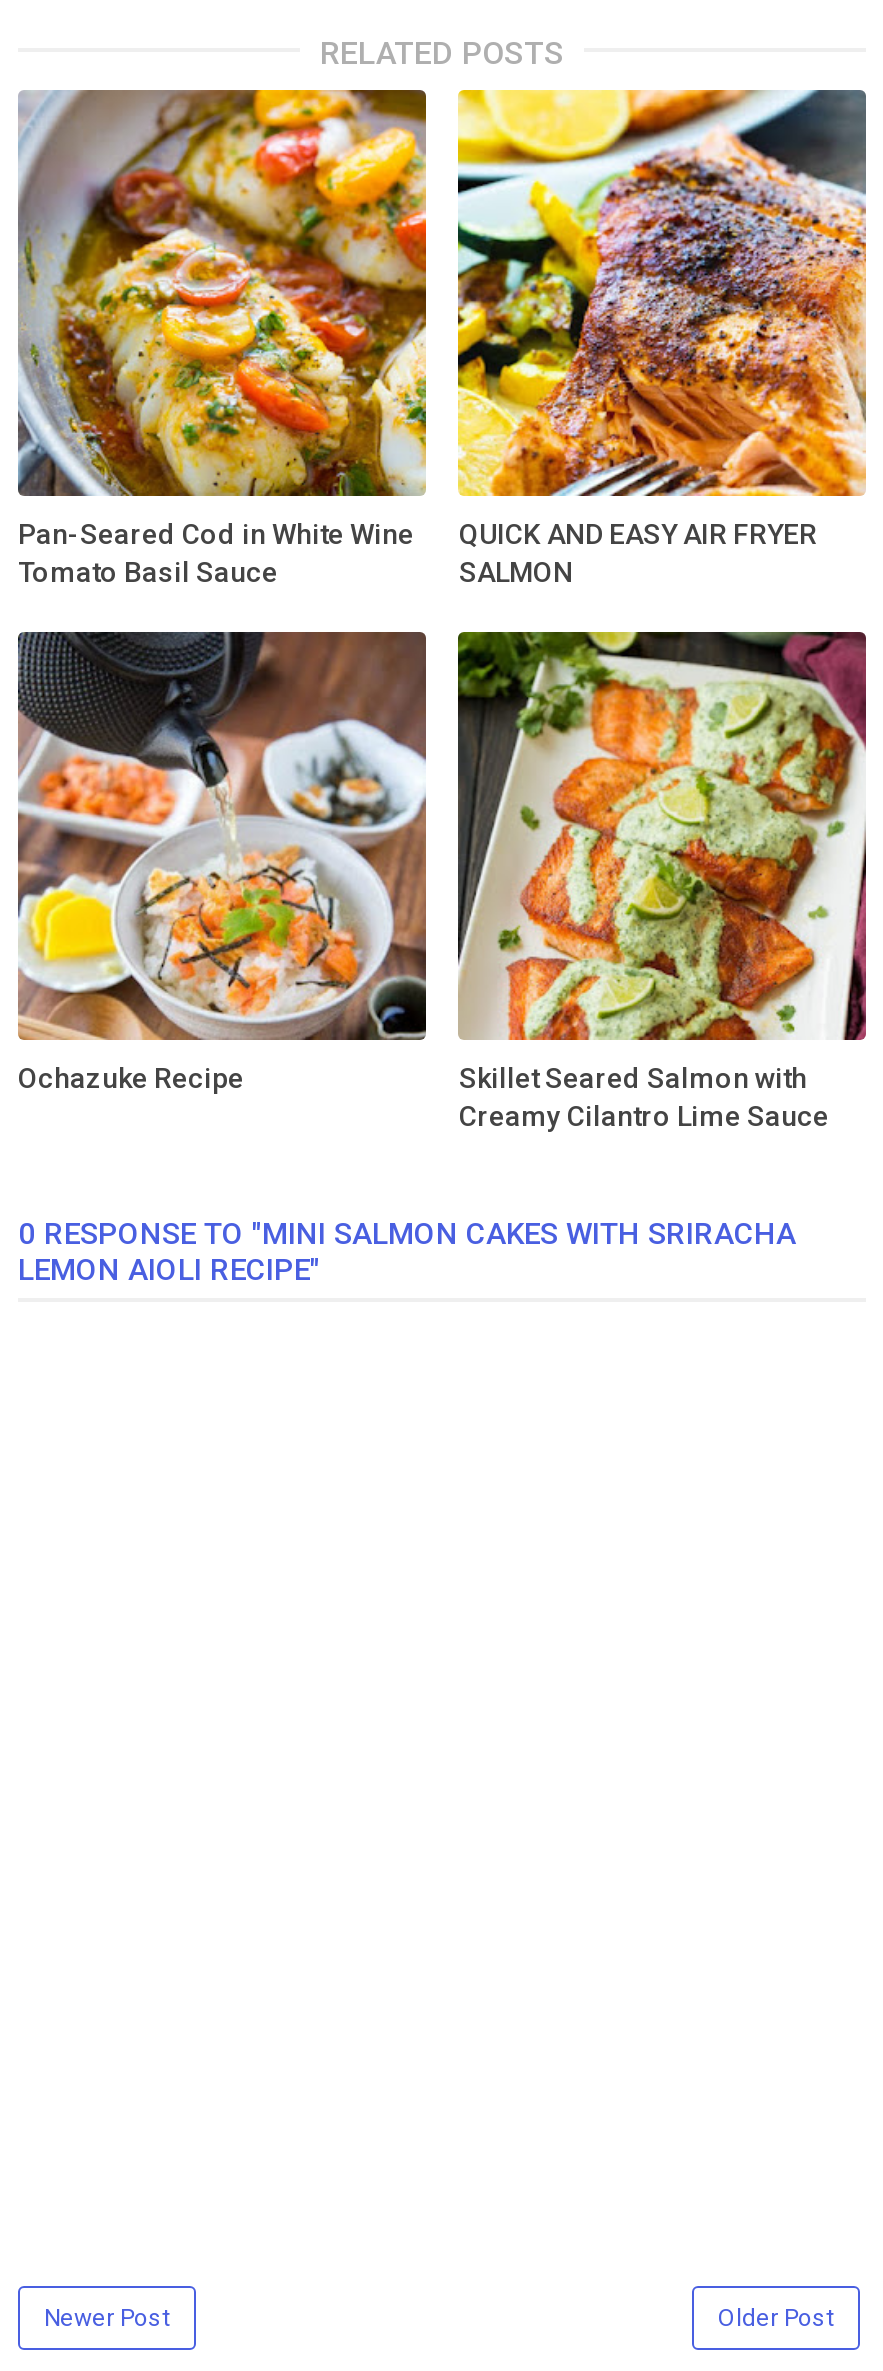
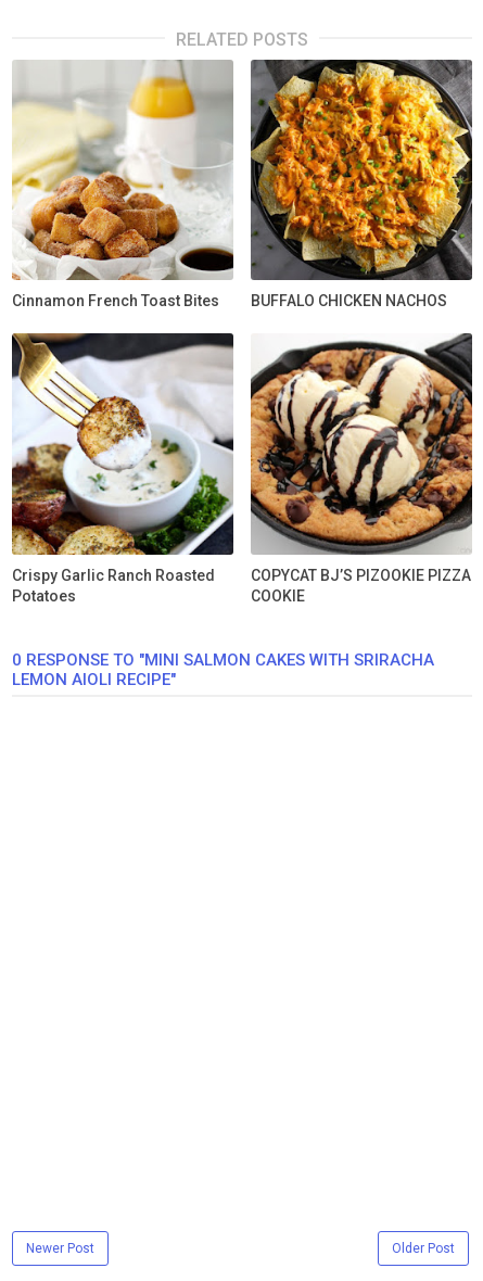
[16,88,428,589] [image] | Pan-Seared Cod in White Wine | Tomato Basil Sauce -> [12,60,448,310] [image] | Cinnamon French Toast Bites | BUFFALO CHICKEN NACHOS
[456,88,868,498] [image] -> [250,59,473,281] [image]
[459,519,817,589] QUICK AND EASY AIR FRYER | SALMON -> [12,566,215,604] Crispy Garlic Ranch Roasted | Potatoes
[16,630,829,1132] [image] | Ochazuke Recipe | Skillet Seared Salmon with | Creamy Cilantro Lime Sauce -> [11,333,472,604] [image] | COPYCAT BJ’S PIZOOKIE PIZZA | COOKIE
[456,630,868,1008] [image] -> [250,333,473,556] [image]

